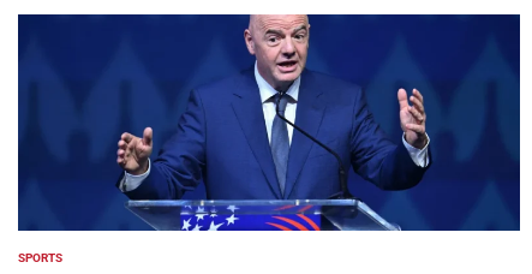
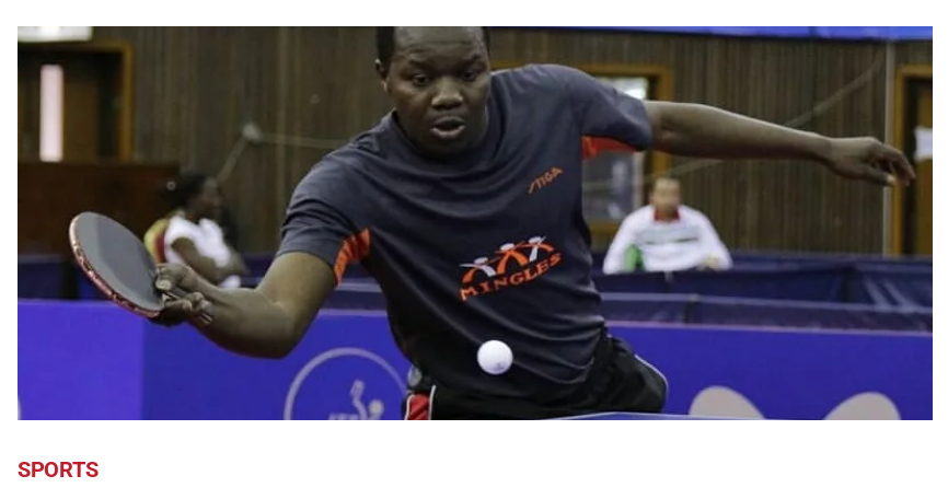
[17,13,521,232] [image] -> [15,24,935,422] [image]

